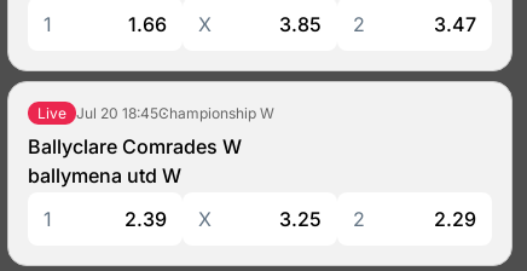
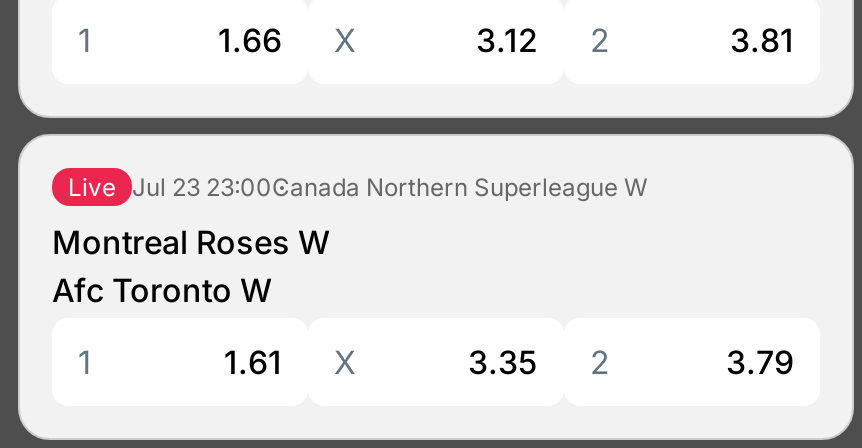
[279,12,365,36] 3.85 2 -> [476,20,610,60] 3.12 2
[434,12,476,36] 3.47 -> [730,20,794,60] 3.81
[37,103,274,122] Live Jul 20 18:45Championship W -> [68,171,648,202] Live Jul 23 23:00Canada Northern Superleague W
[28,134,242,188] Ballyclare Comrades W | ballymena utd W -> [52,222,330,310] Montreal Roses W | Afc Toronto W
[124,207,212,231] 2.39 X -> [224,342,356,382] 1.61 X
[279,207,365,231] 3.25 2 -> [468,342,610,382] 3.35 2
[434,207,476,231] 2.29 -> [726,342,794,382] 3.79

